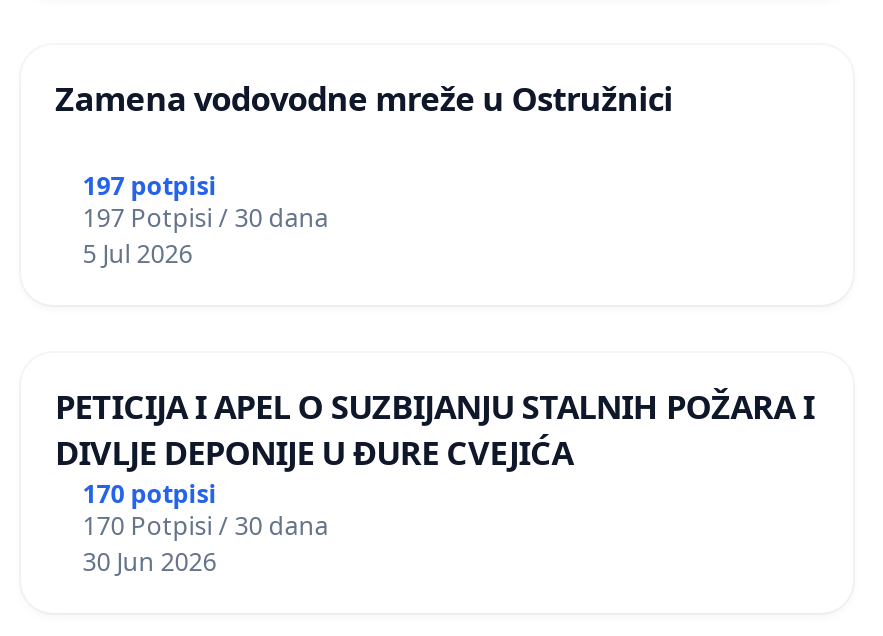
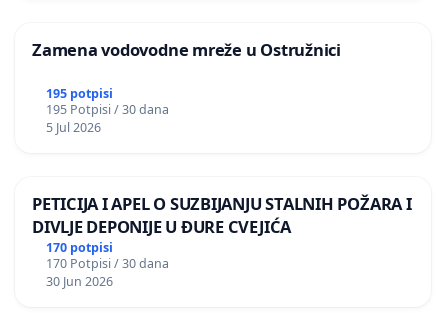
[83,168,217,202] 197 potpisi -> [46,85,113,102] 195 potpisi
[83,200,329,234] 197 Potpisi / 30 dana -> [46,101,169,118] 195 Potpisi / 30 dana

